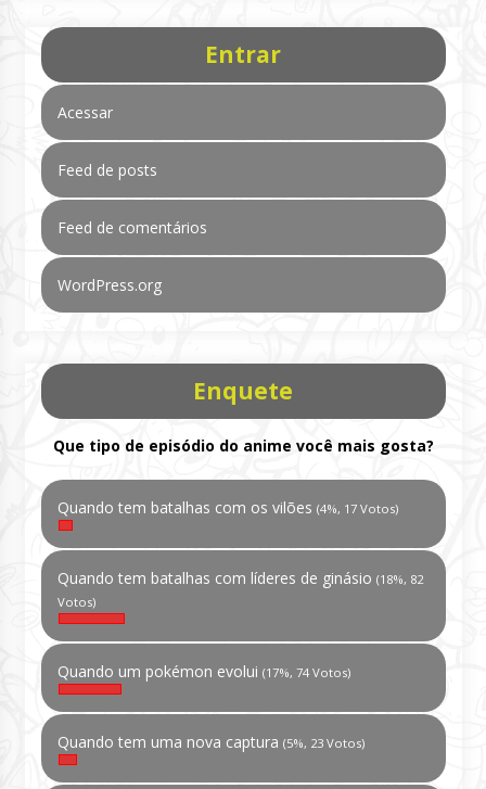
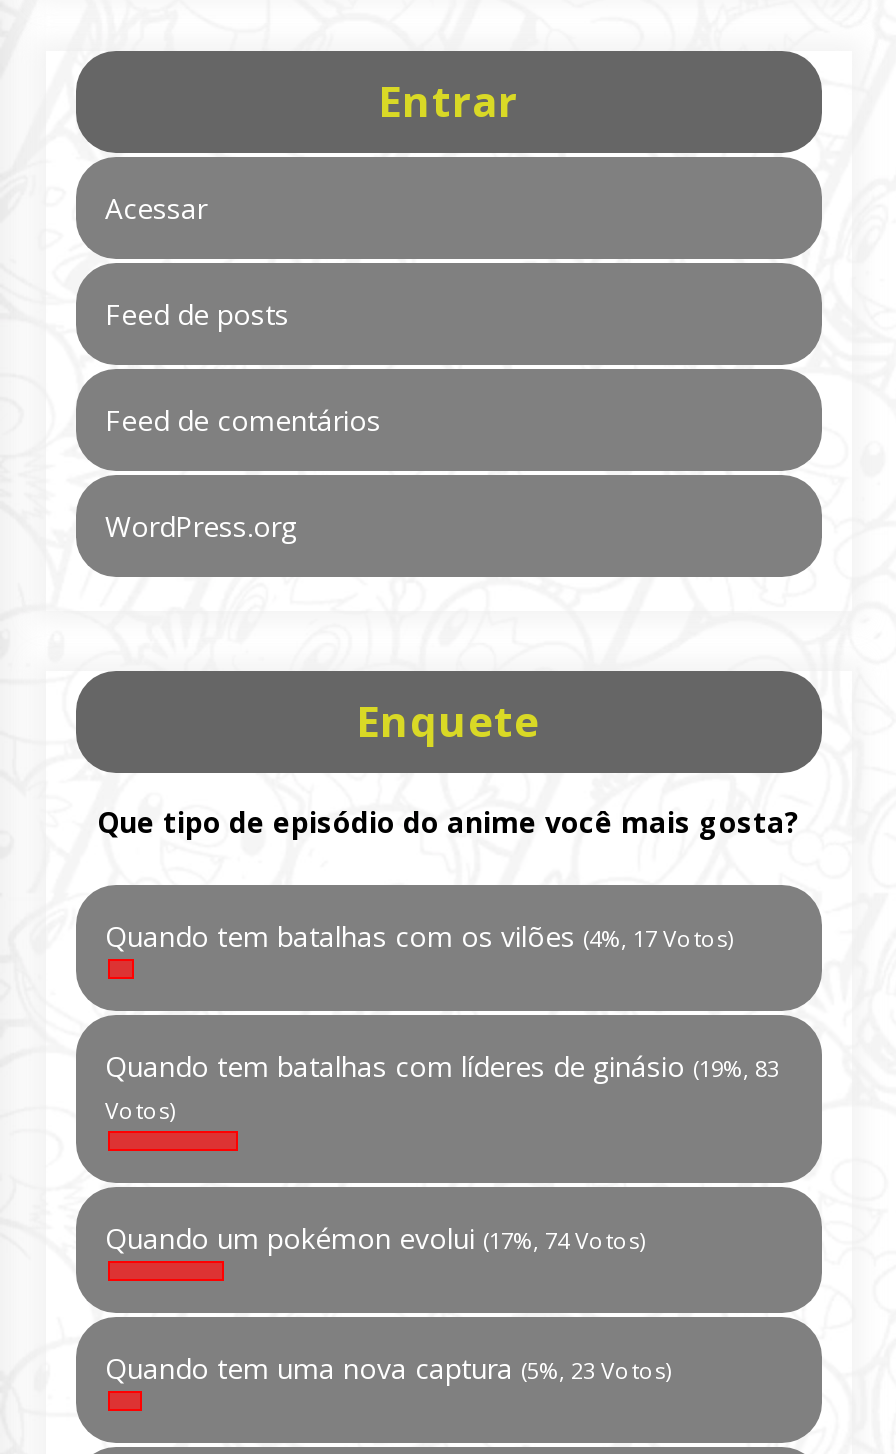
[57,568,423,589] Quando tem batalhas com líderes de ginásio (18%, 82 -> [105,1047,779,1085] Quando tem batalhas com líderes de ginásio (19%, 83

